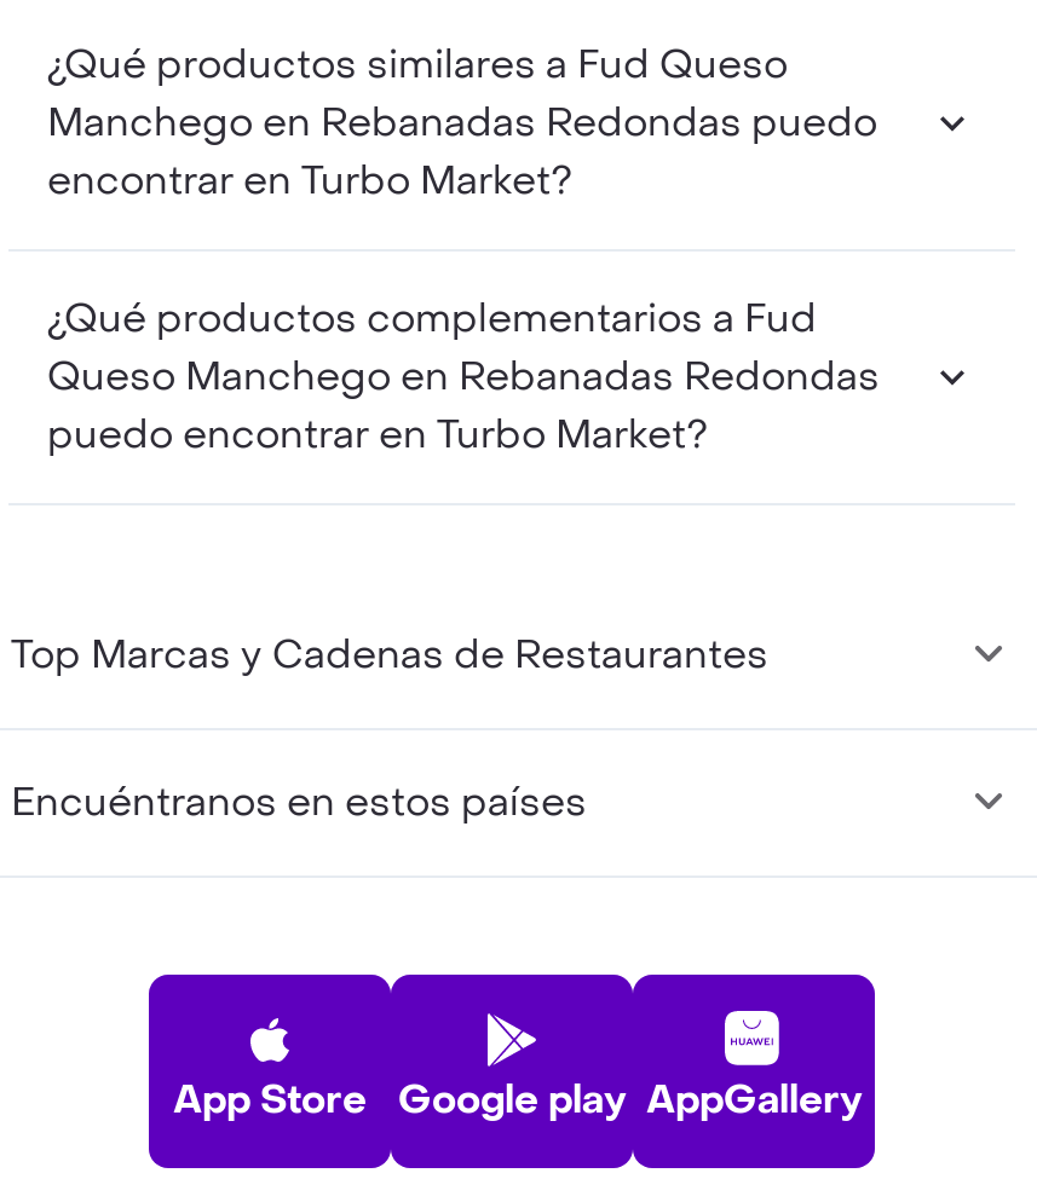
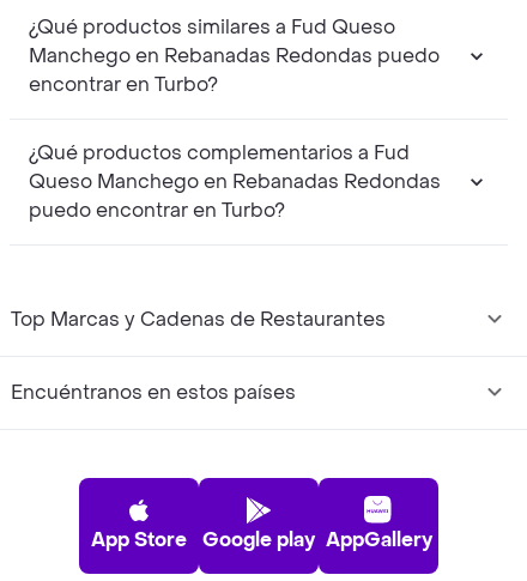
[47,155,572,206] encontrar en Turbo Market? -> [29,72,218,97] encontrar en Turbo?
[47,409,708,460] puedo encontrar en Turbo Market? -> [29,198,285,223] puedo encontrar en Turbo?

